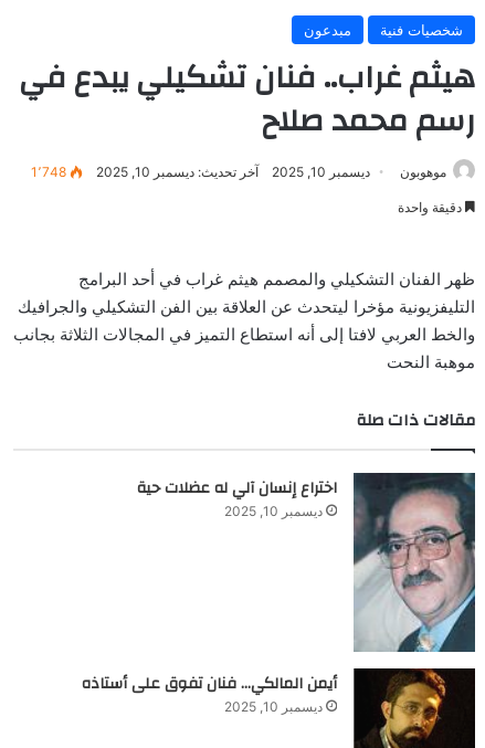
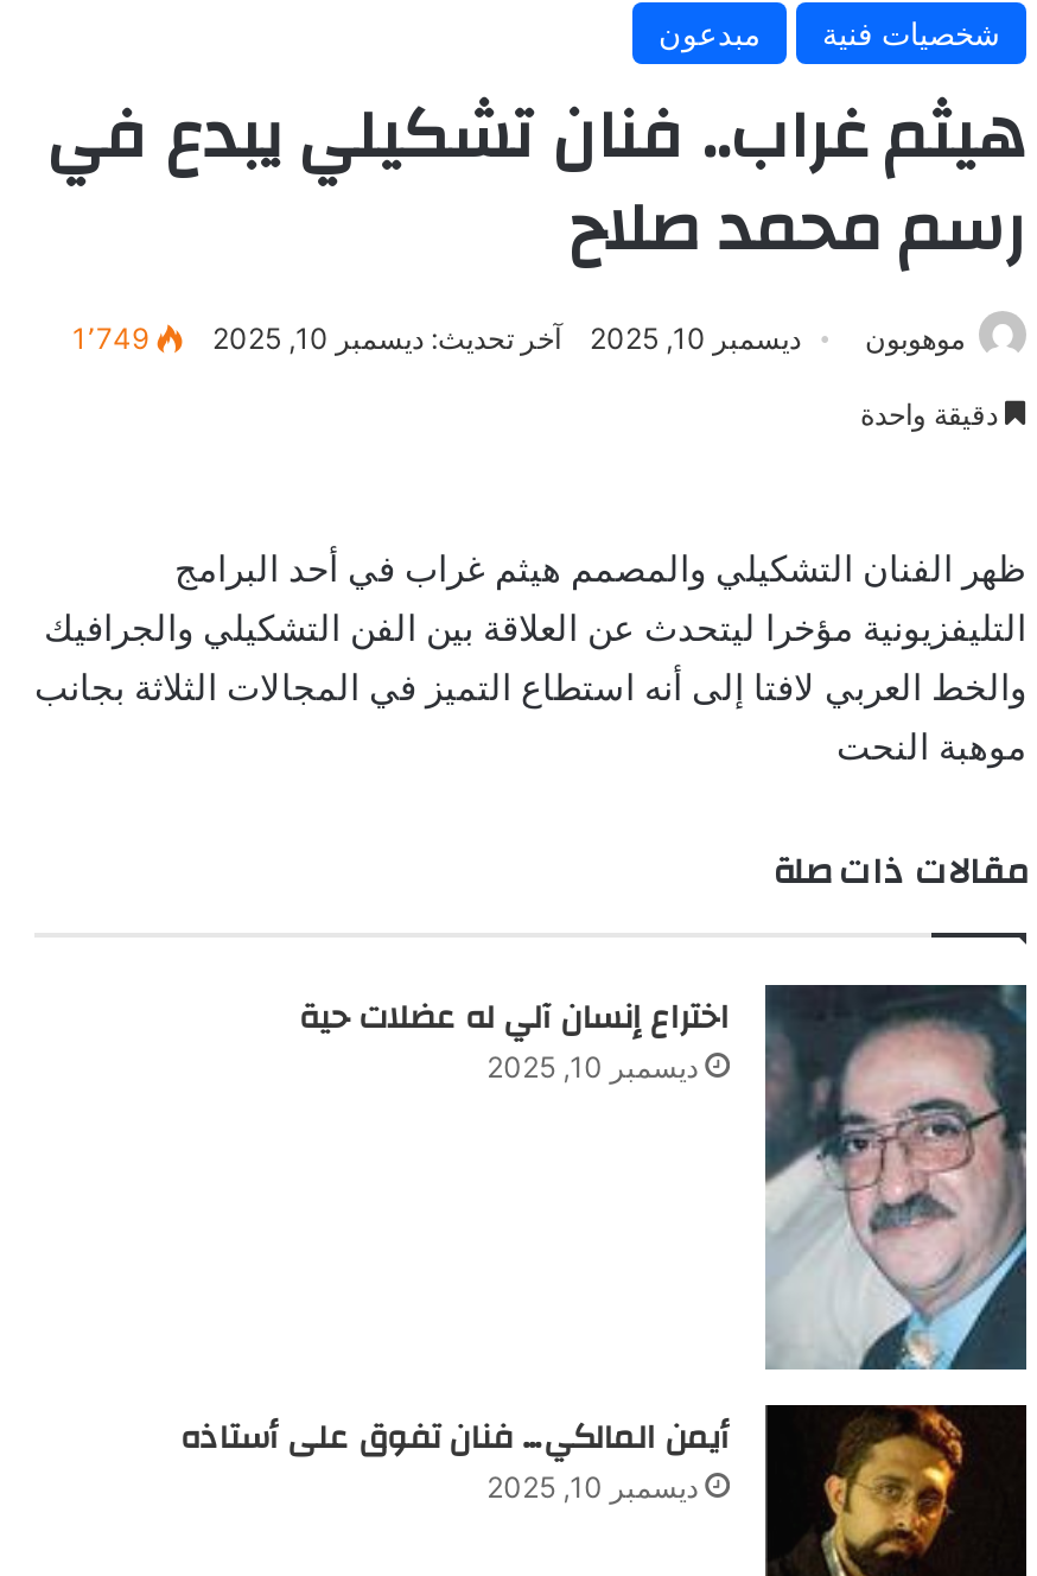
[31,163,66,180] 1٬748 -> [72,320,148,356] 1٬749

